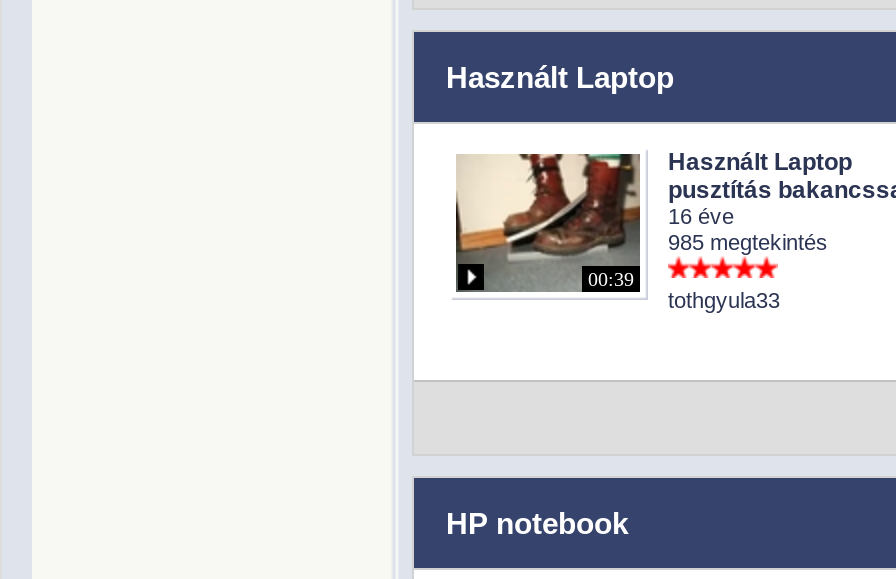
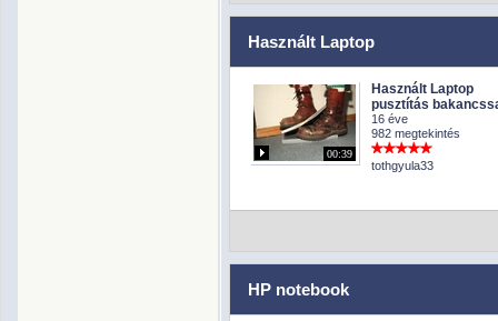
[668,230,828,254] 985 megtekintés -> [371,127,460,140] 982 megtekintés

